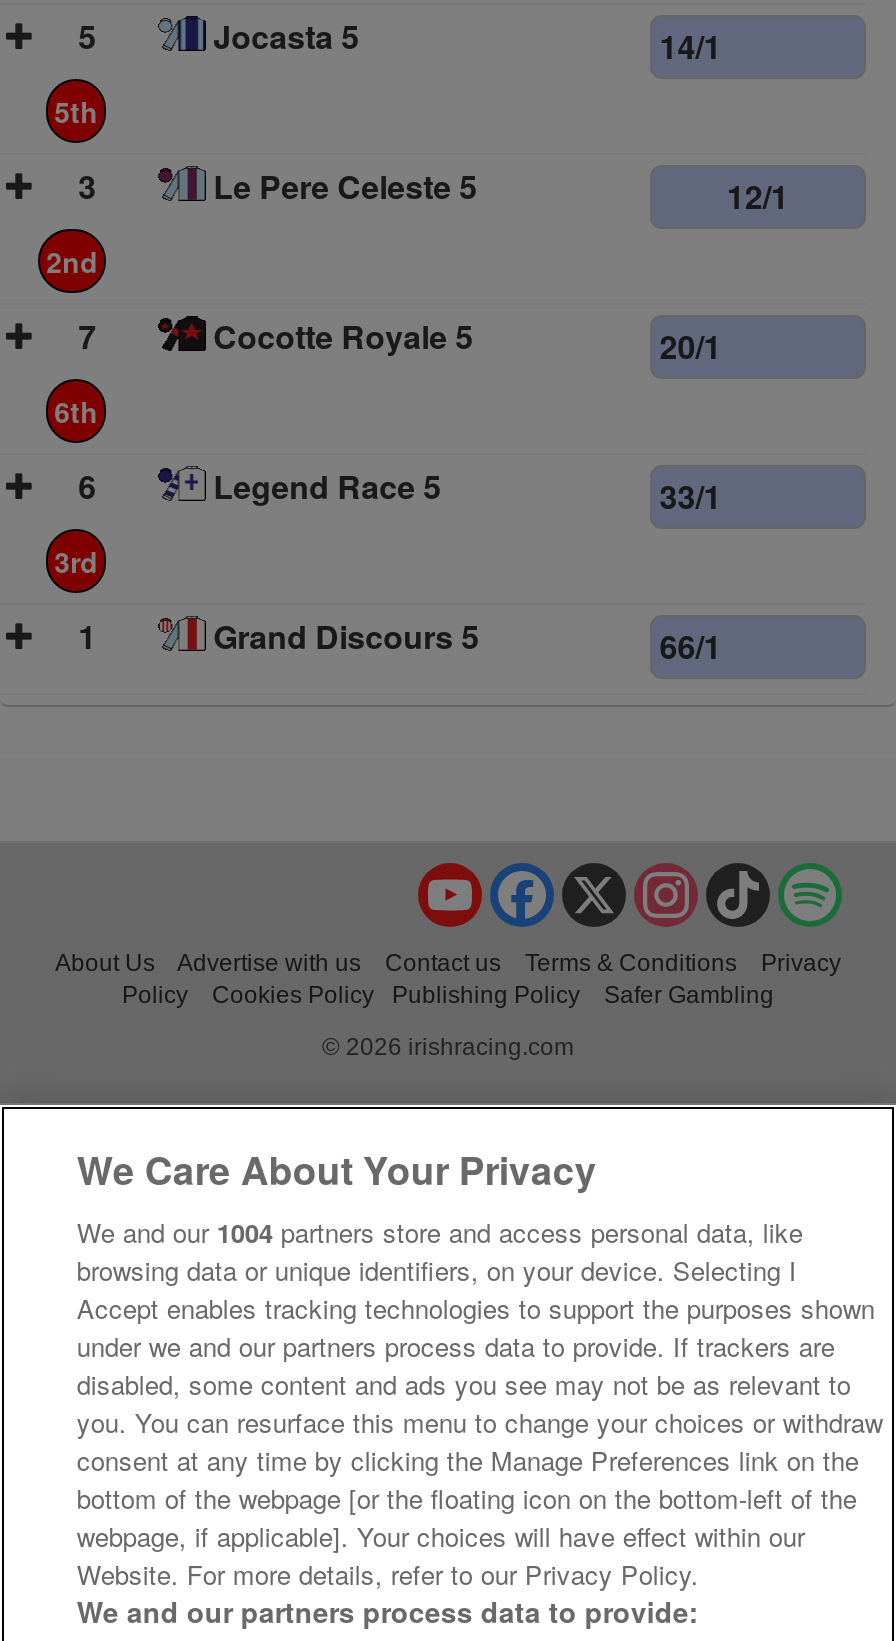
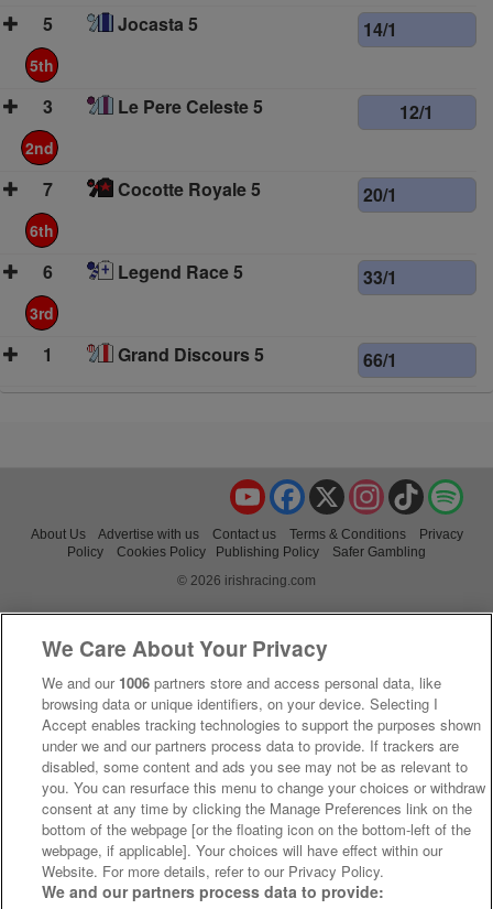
[77,1213,803,1251] We and our 1004 partners store and access personal data, like -> [42,672,442,693] We and our 1006 partners store and access personal data, like

